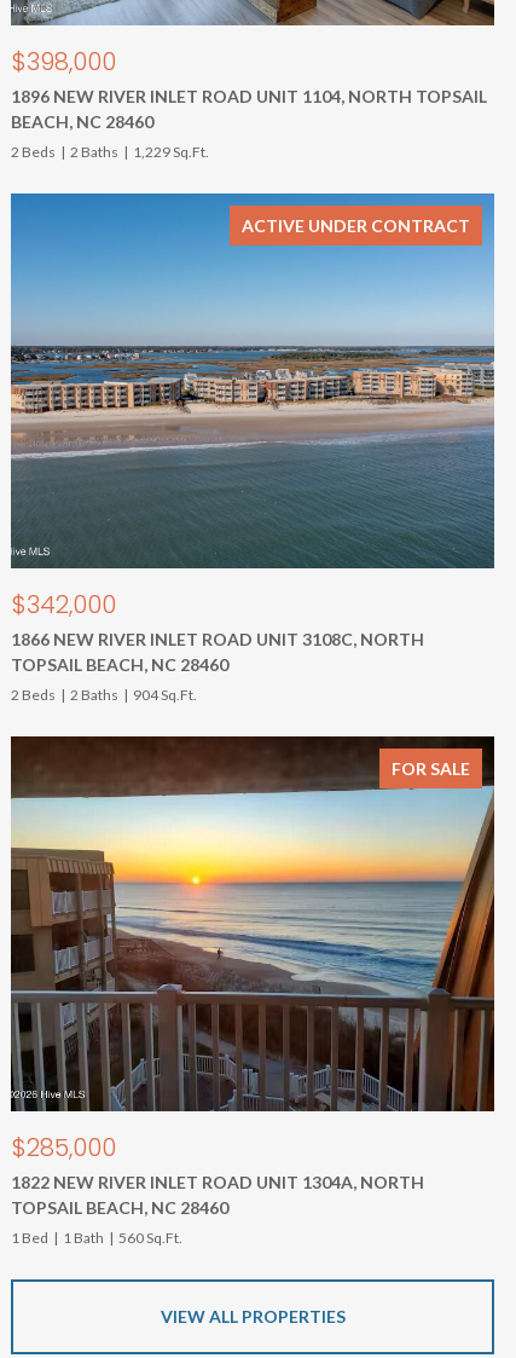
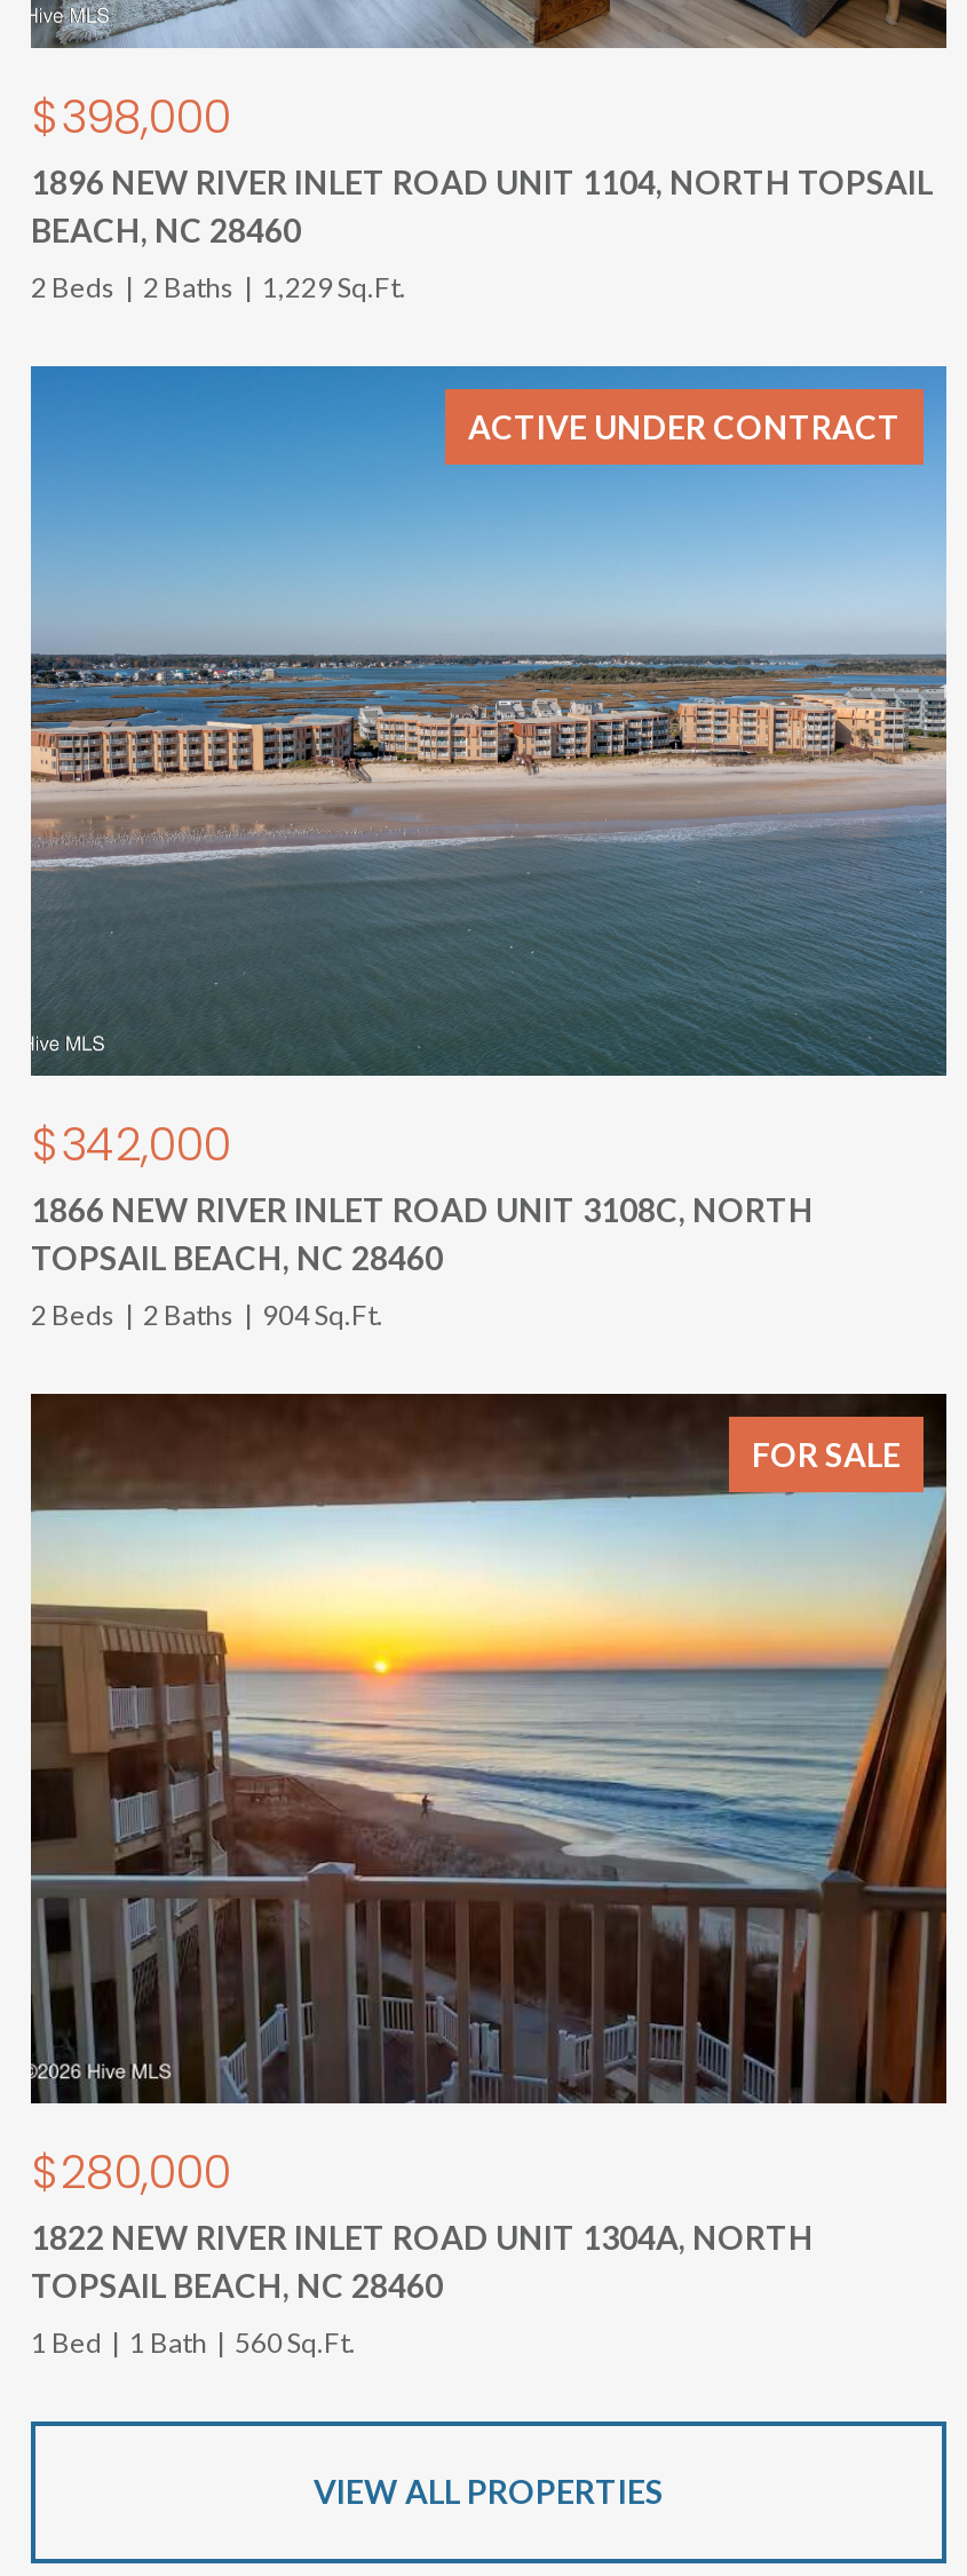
[11,1131,116,1165] $285,000 -> [31,2140,230,2204] $280,000

